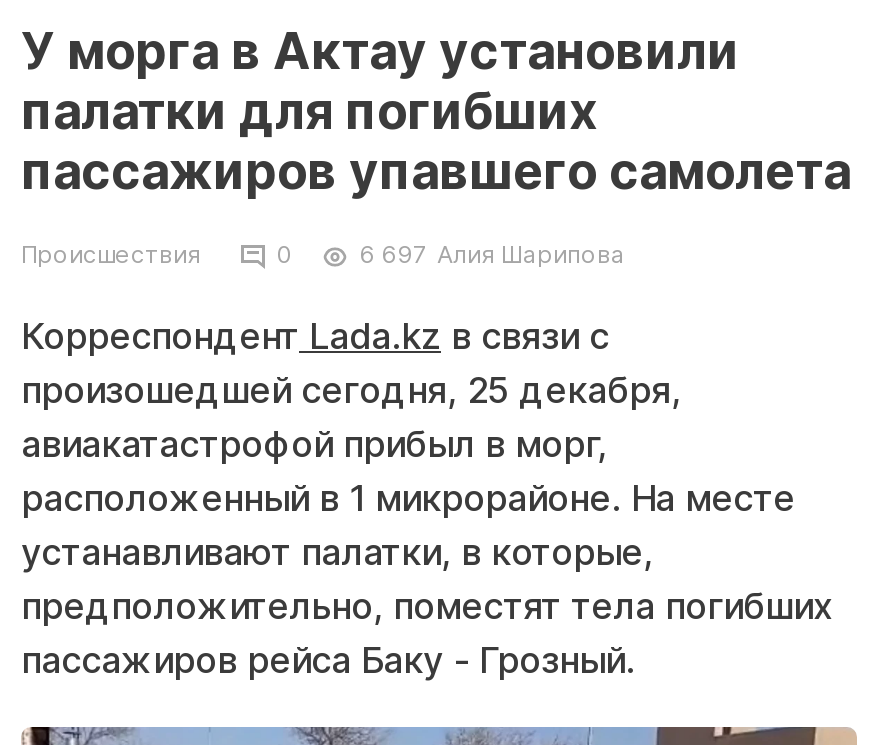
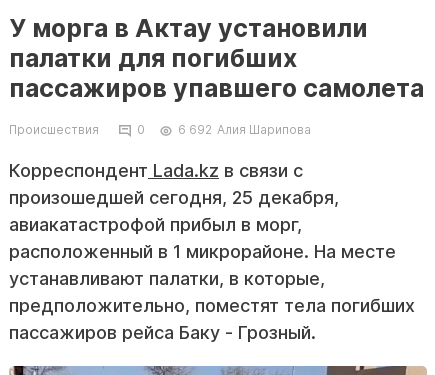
[359,239,625,269] 6 697 Алия Шарипова -> [178,122,311,137] 6 692 Алия Шарипова

